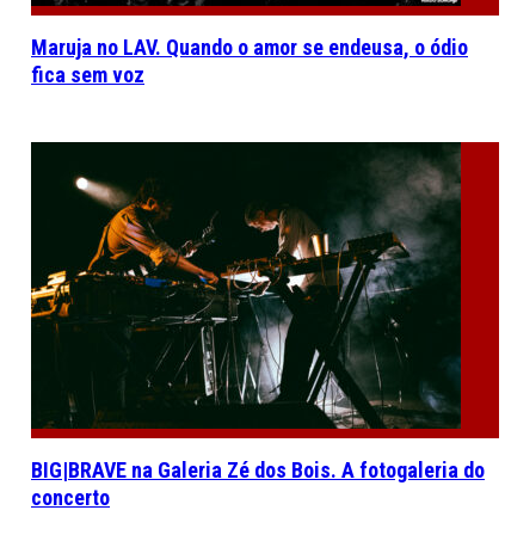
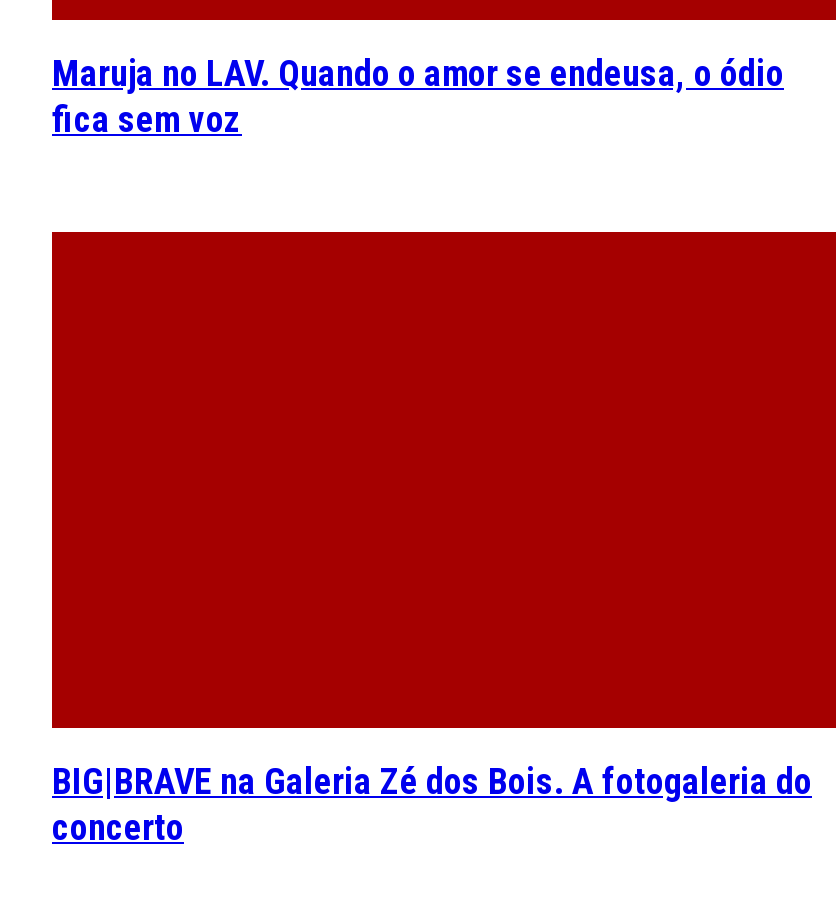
[30,141,462,430] [image] -> none

